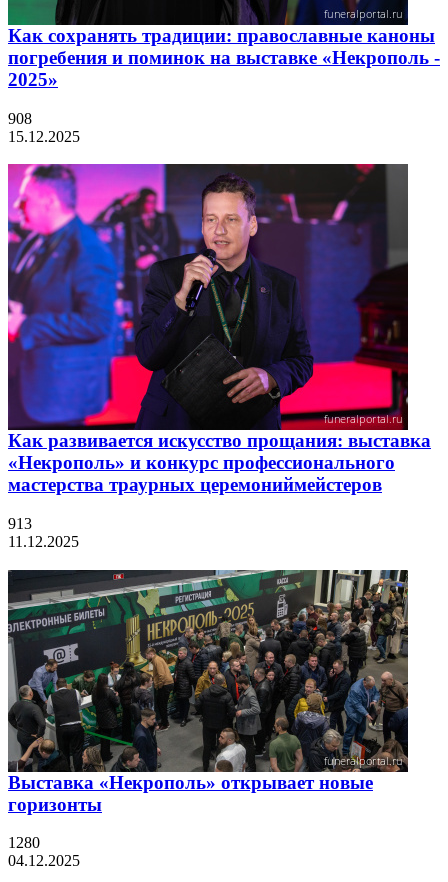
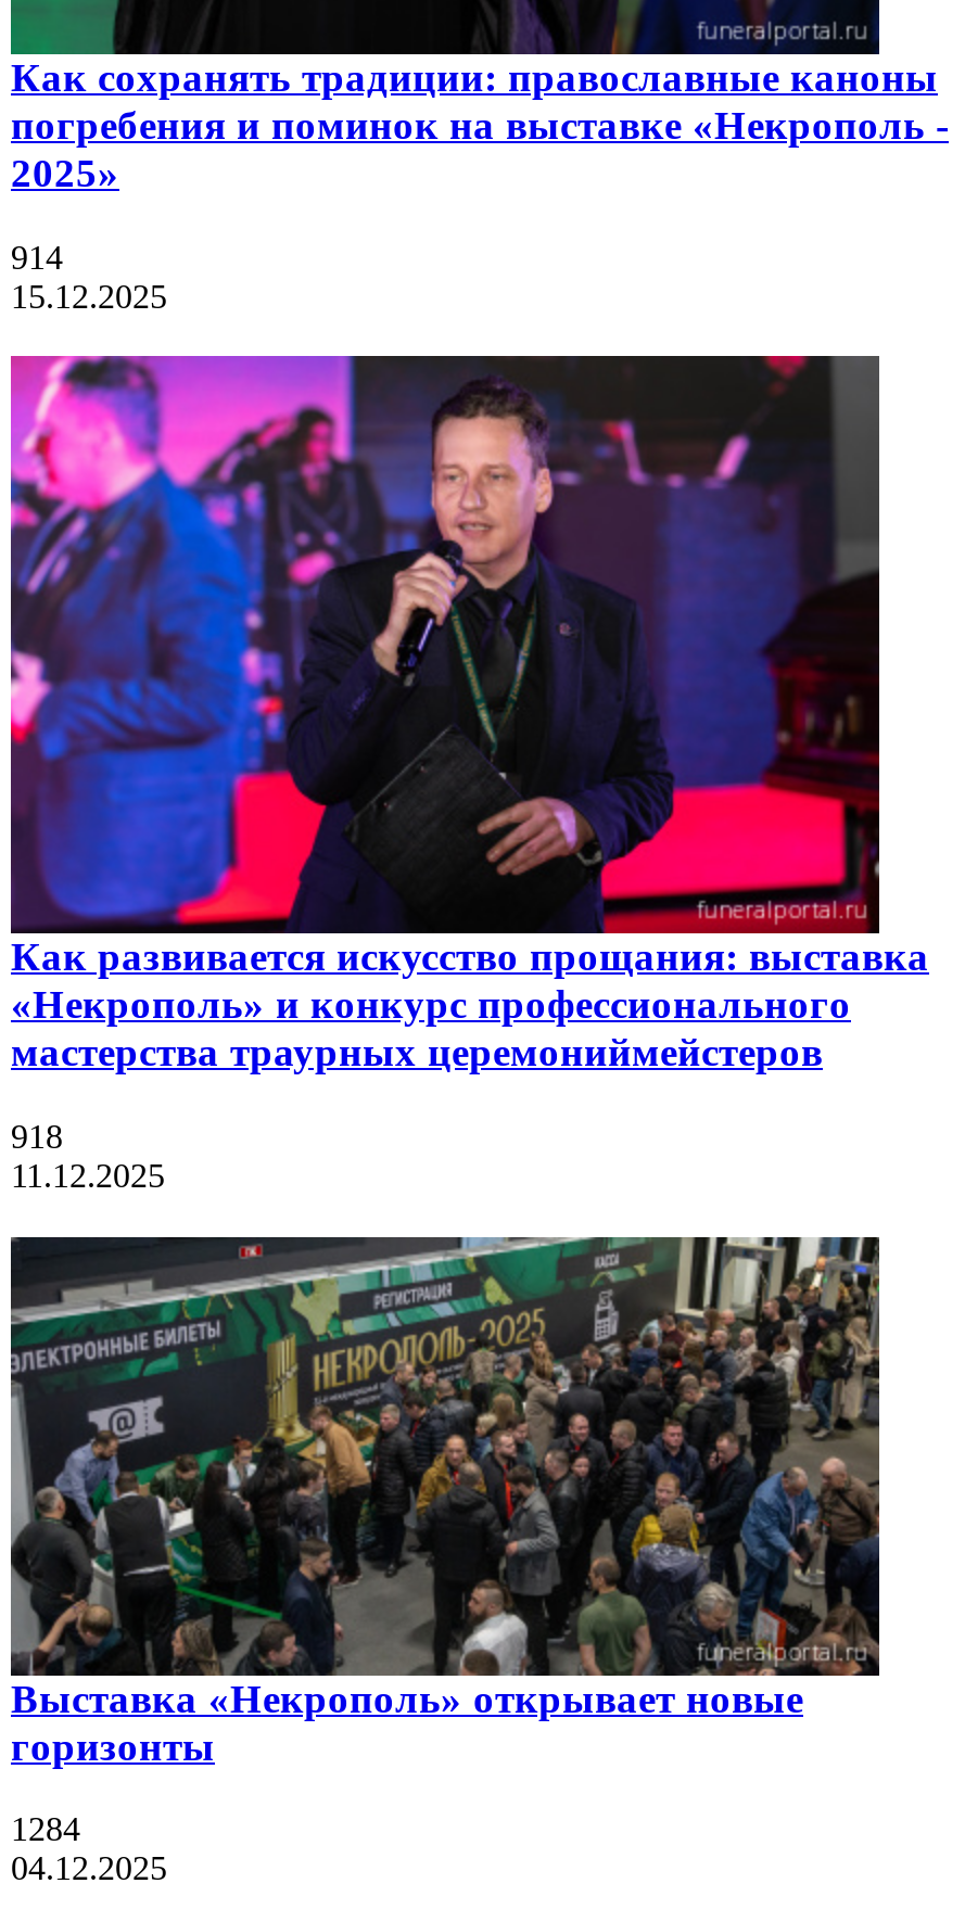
[8,110,32,127] 908 -> [11,238,63,275] 914
[8,515,32,532] 913 -> [11,1118,63,1155] 918
[8,834,40,851] 1280 -> [11,1811,80,1848] 1284

